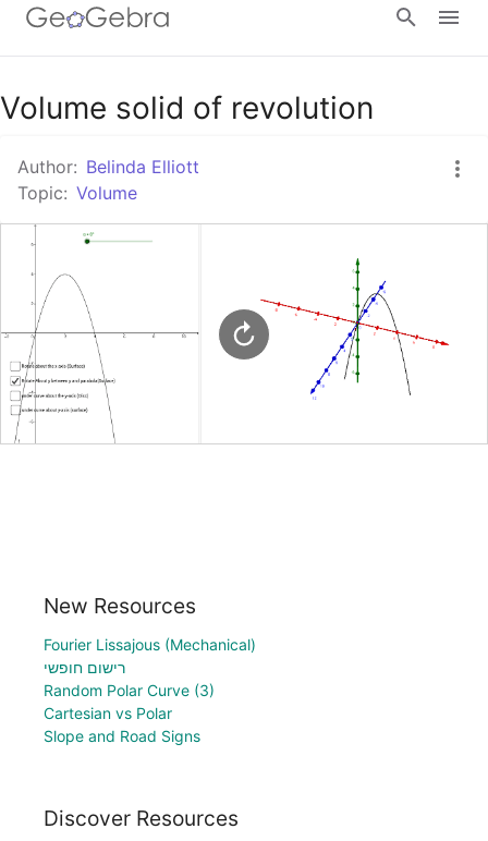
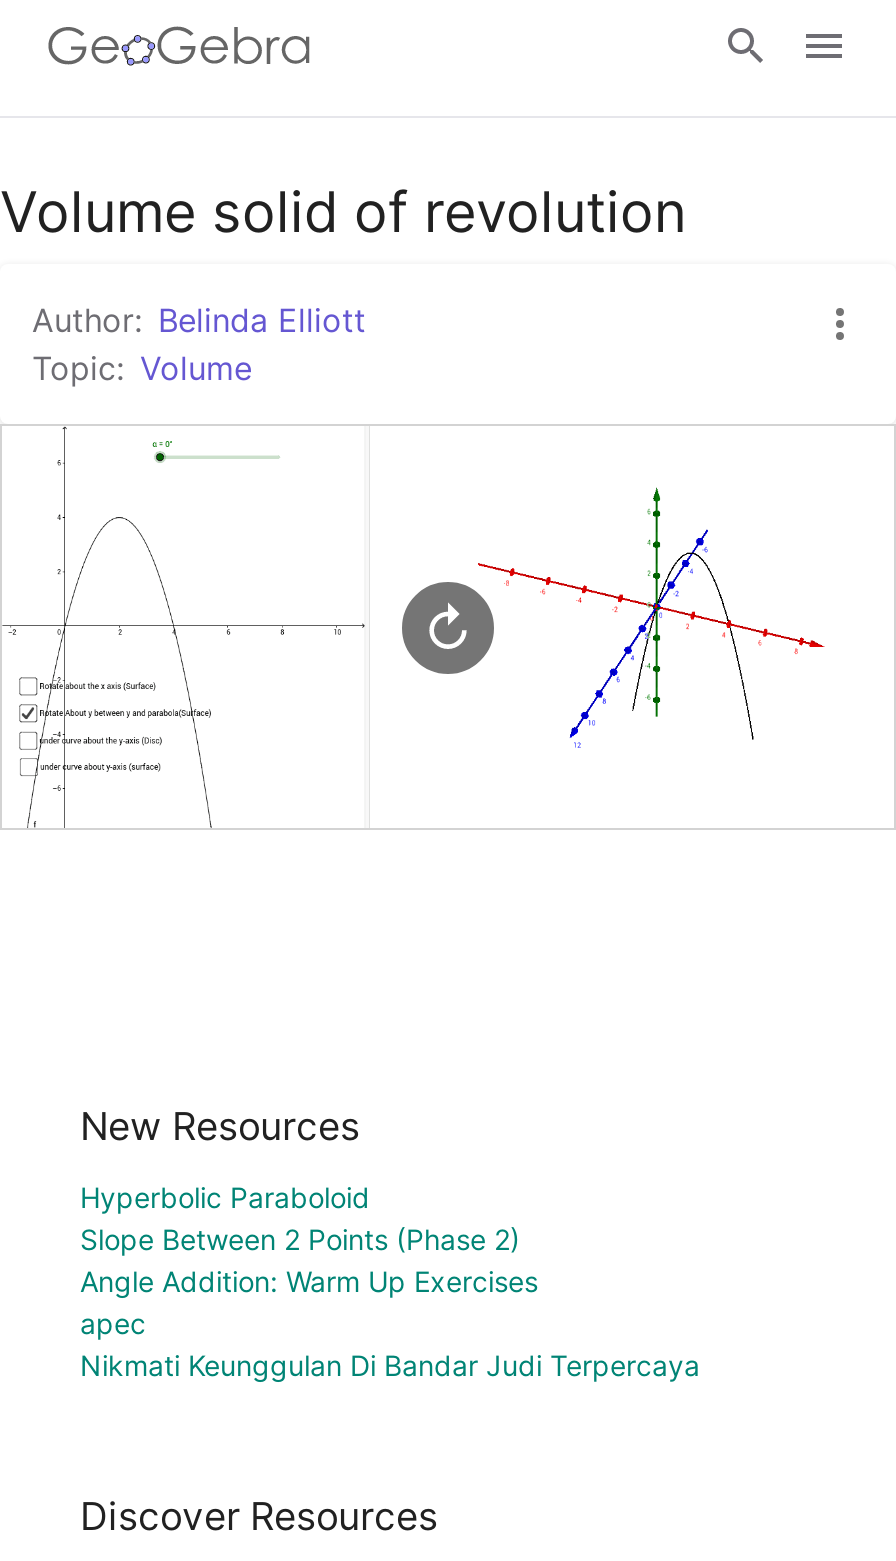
[44,635,256,745] Fourier Lissajous (Mechanical) | רישום חופשי | Random Polar Curve (3) | Cartesian vs Polar | Slope and Road Signs -> [80,1180,700,1382] Hyperbolic Paraboloid | Slope Between 2 Points (Phase 2) | Angle Addition: Warm Up Exercises | apec | Nikmati Keunggulan Di Bandar Judi Terpercaya

